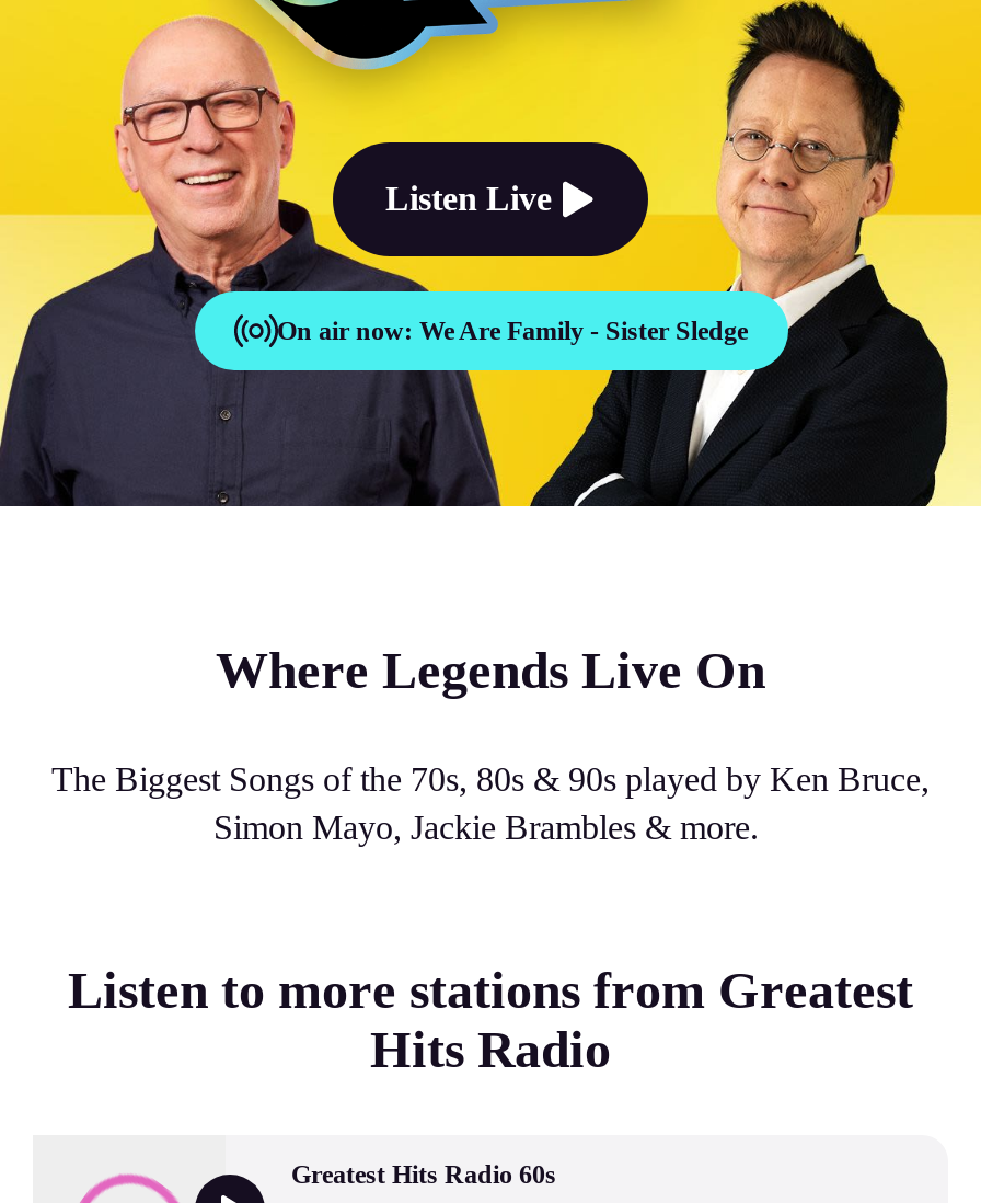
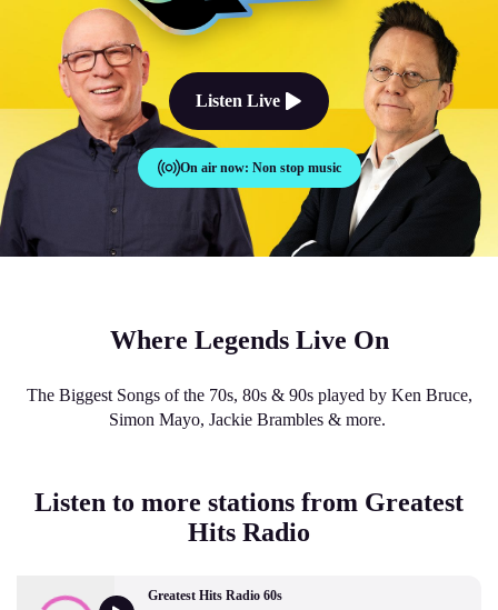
[193,289,748,373] [image] | On air now: We Are Family - Sister Sledge -> [99,148,341,188] [image] | On air now: Non stop music
[690,289,790,373] [image] -> [345,148,400,189] [image]

